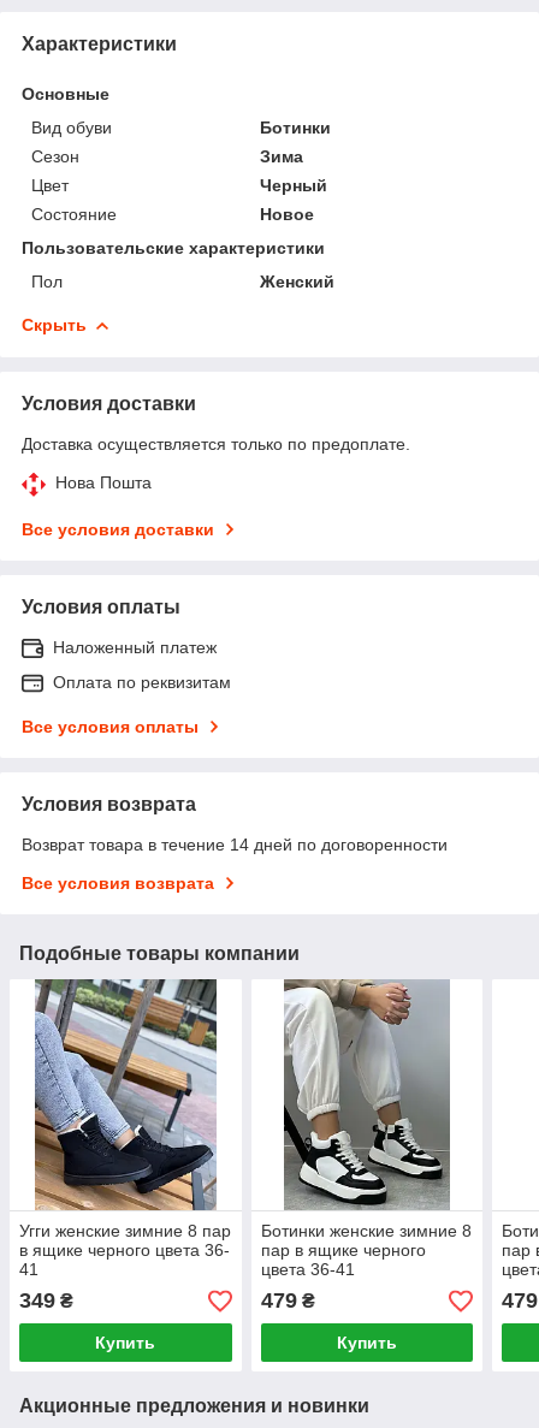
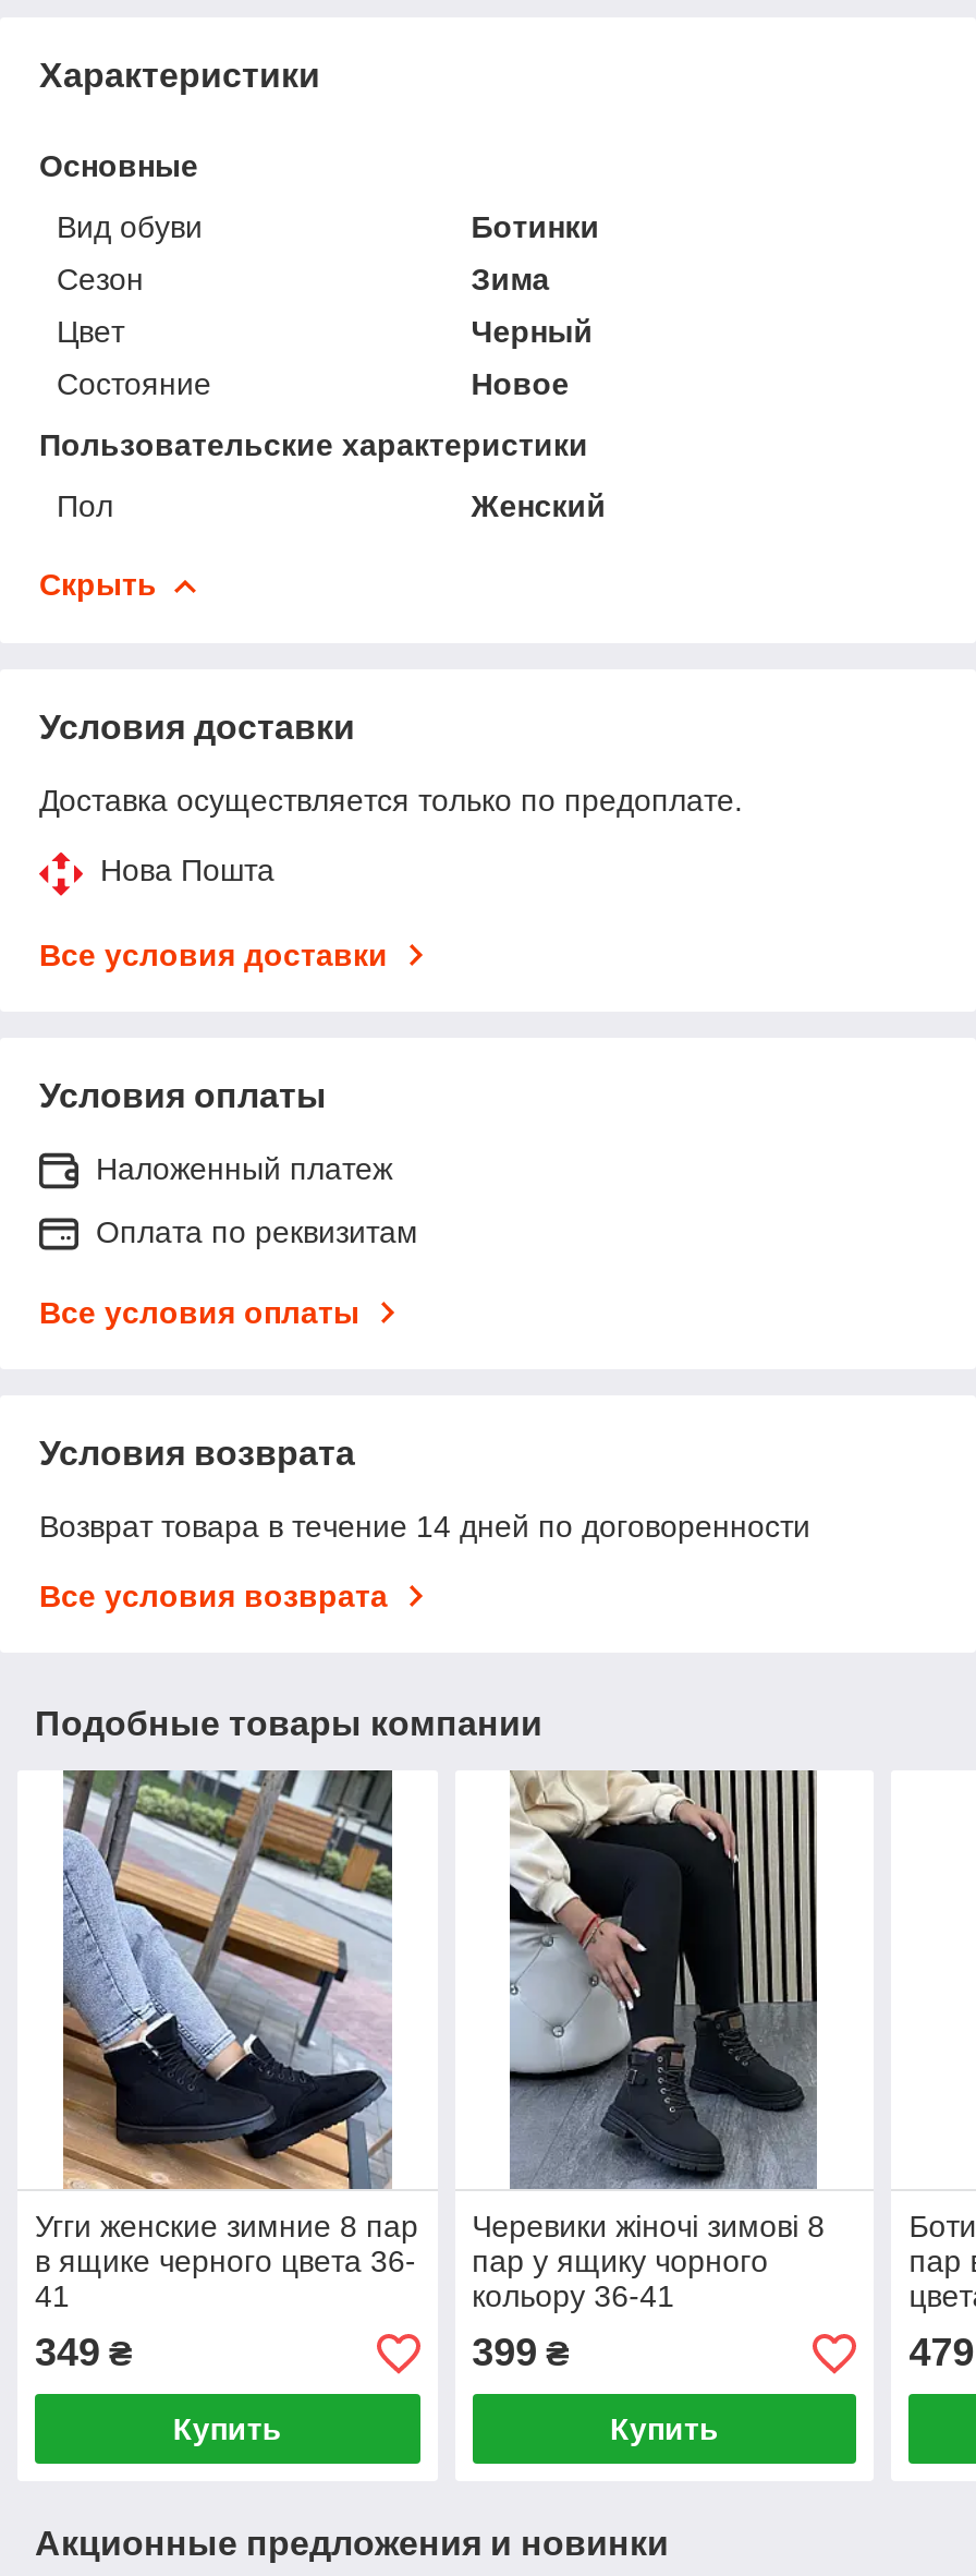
[261,979,471,1313] [image] | Ботинки женские зимние 8 | пар в ящике черного | цвета 36-41 | 479 ₴ -> [472,1768,825,2375] [image] | Черевики жіночі зимові 8 | пар у ящику чорного | кольору 36-41 | 399 ₴

